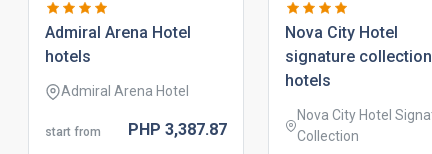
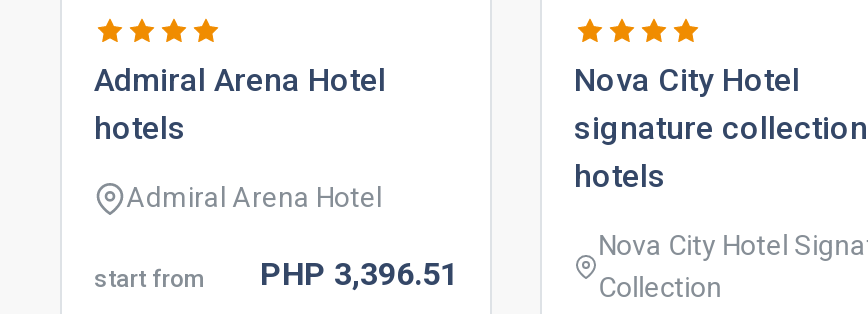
[45,120,227,139] start from PHP 3,387.87 -> [94,255,458,293] start from PHP 3,396.51

